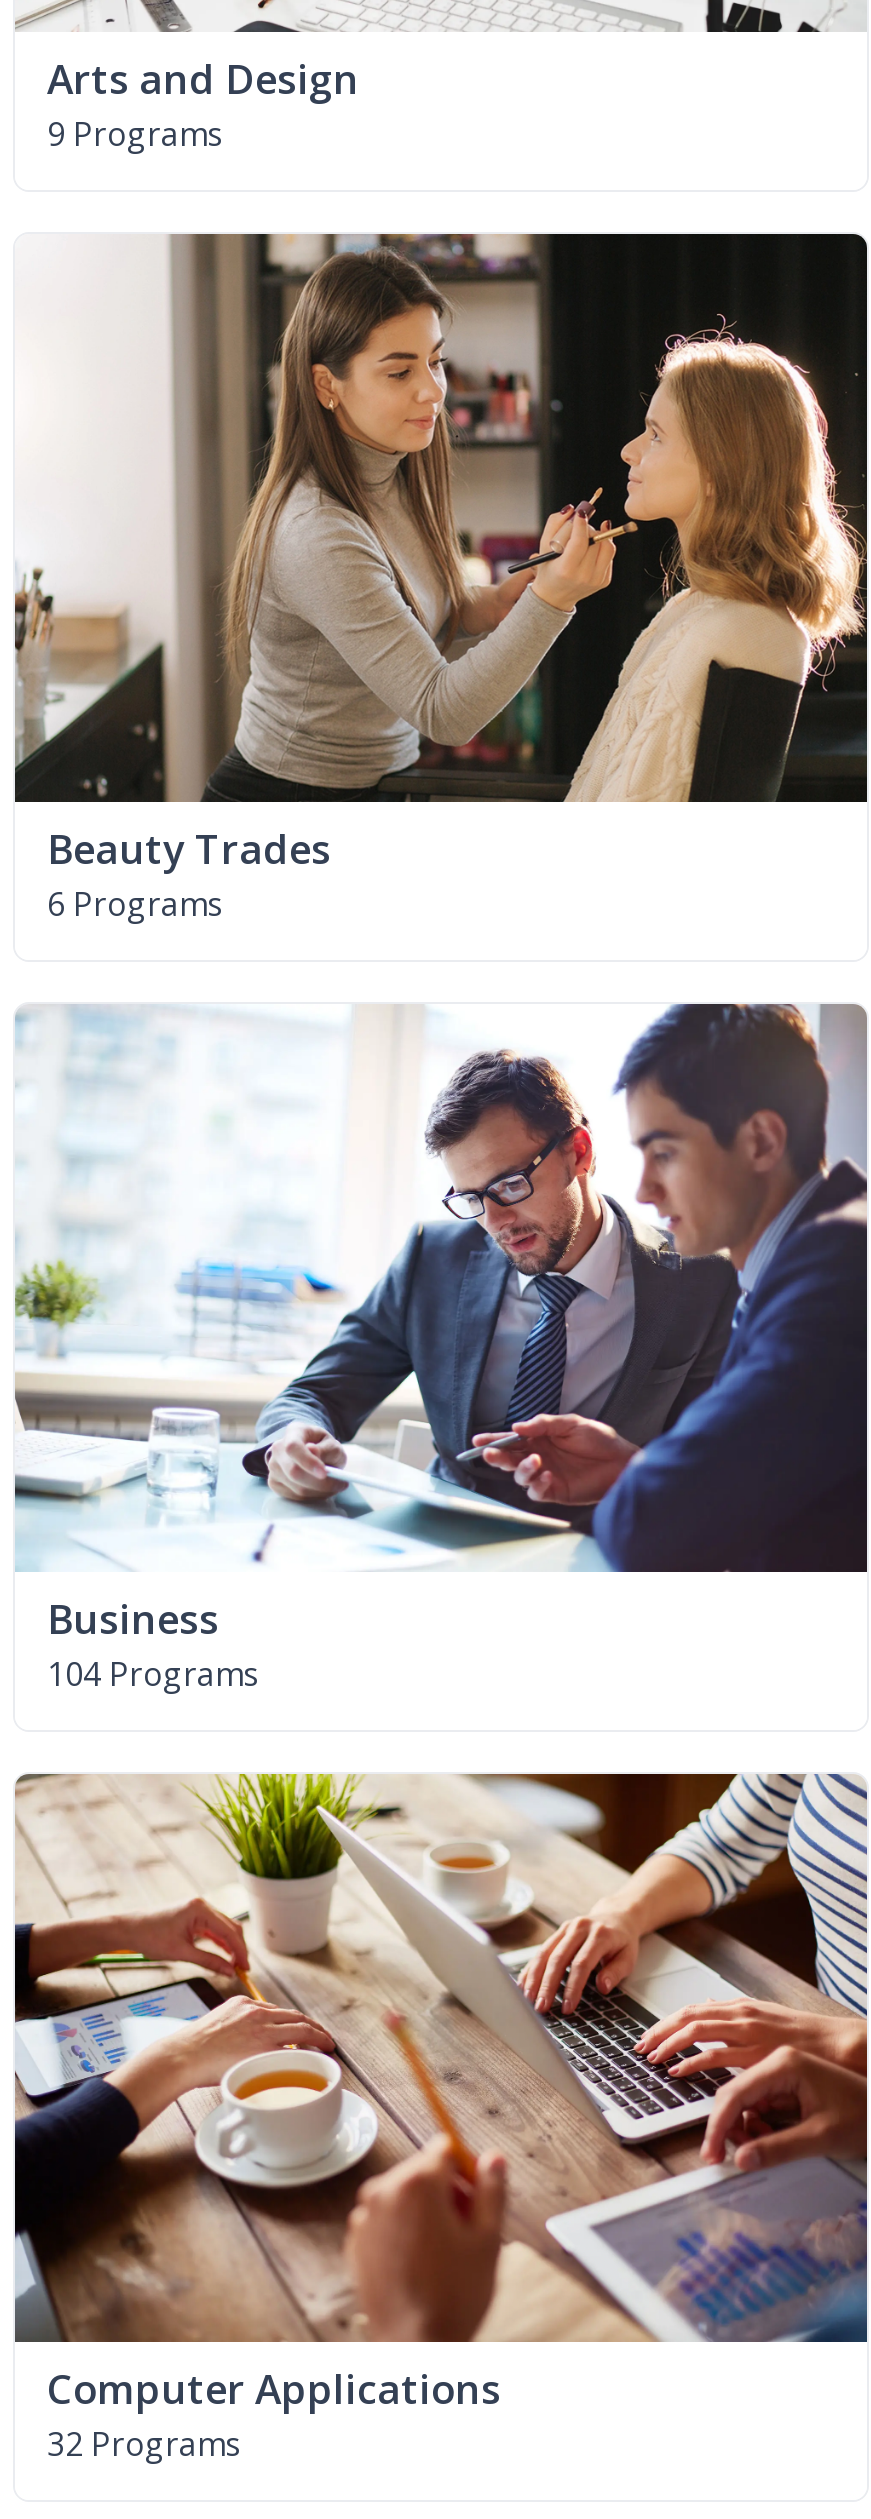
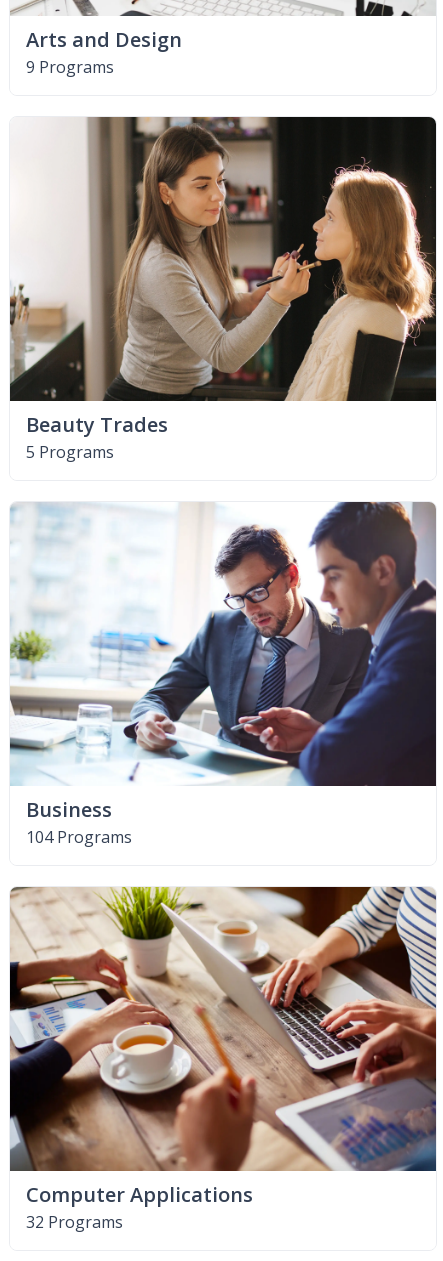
[47,882,223,926] 6 Programs -> [26,441,114,463] 5 Programs

